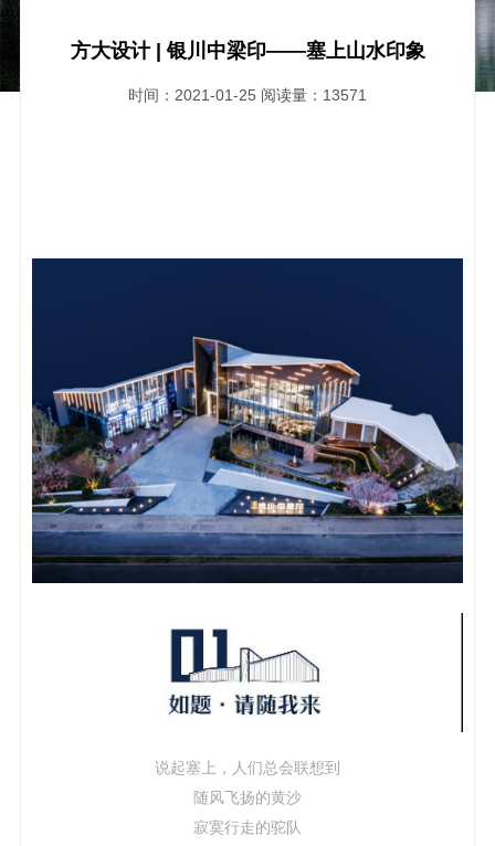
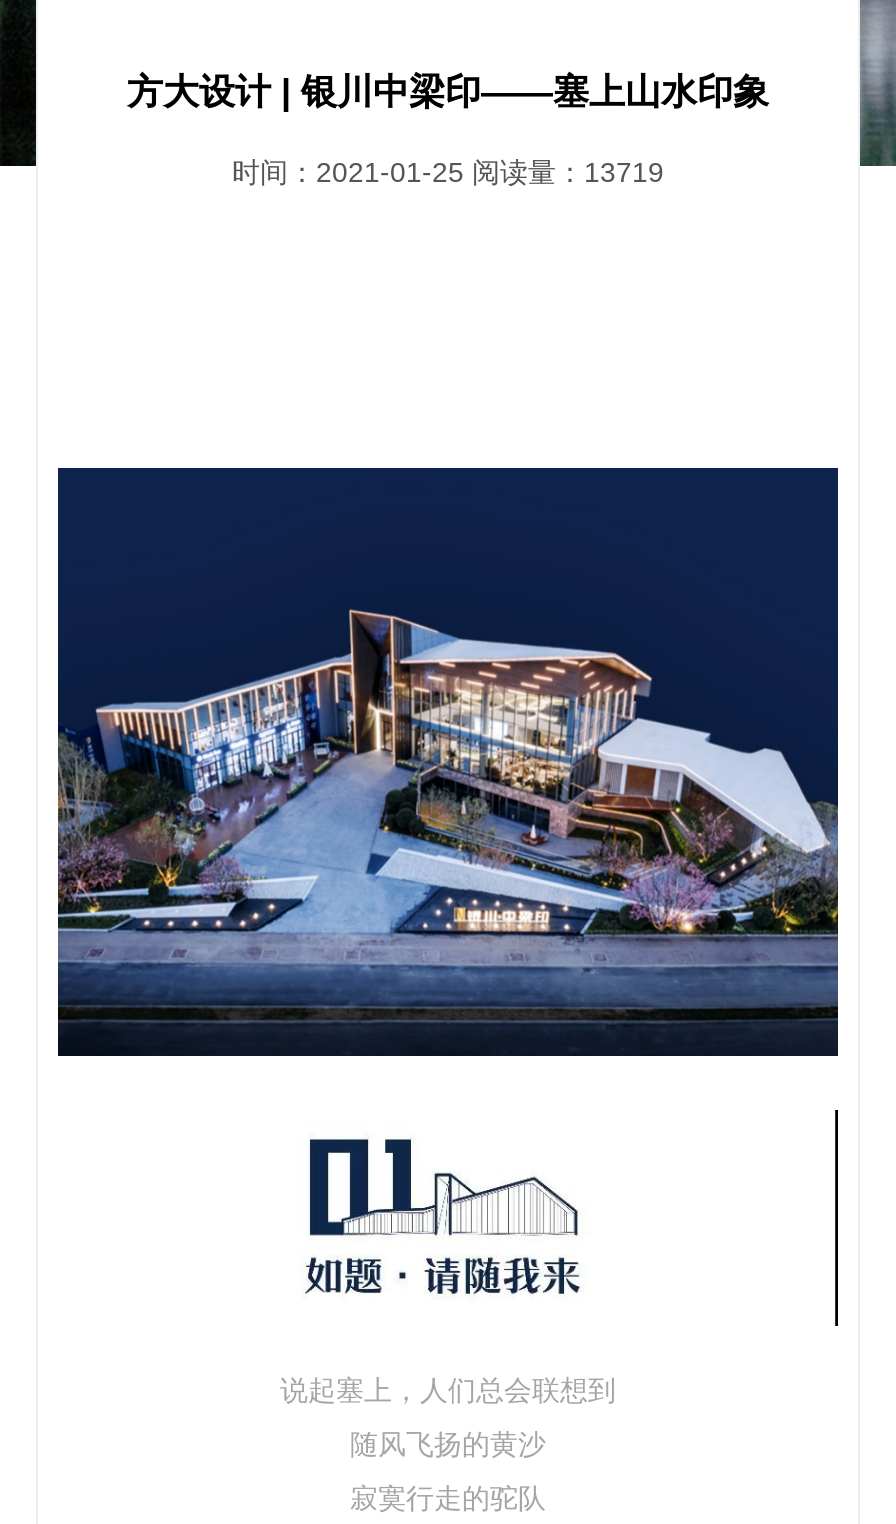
[128,86,367,104] 时间：2021-01-25 阅读量：13571 -> [232,156,664,188] 时间：2021-01-25 阅读量：13719

